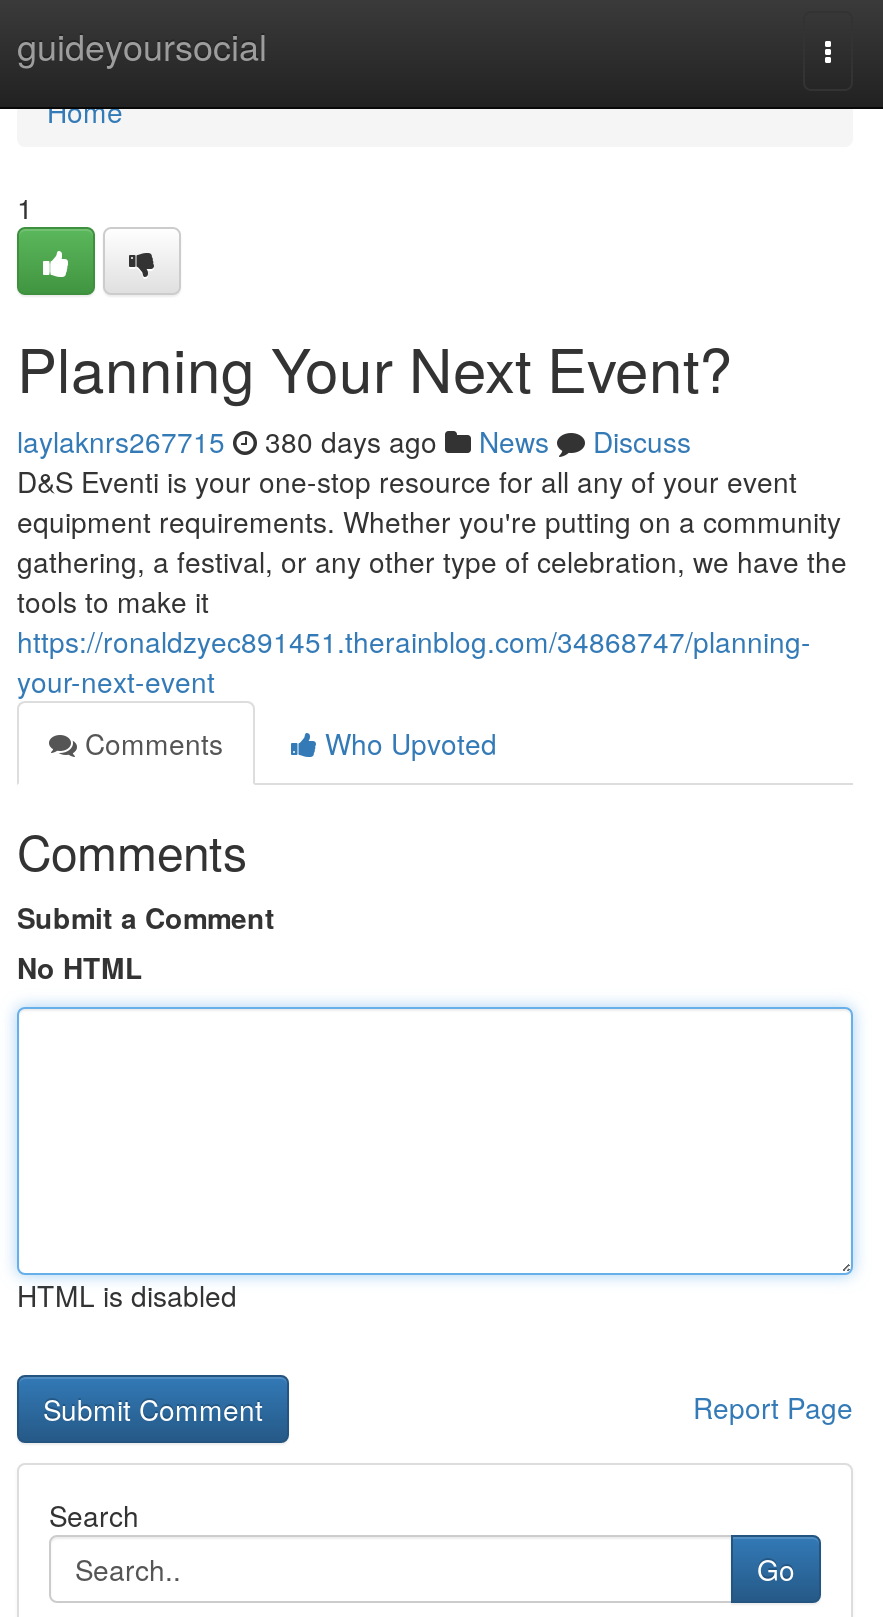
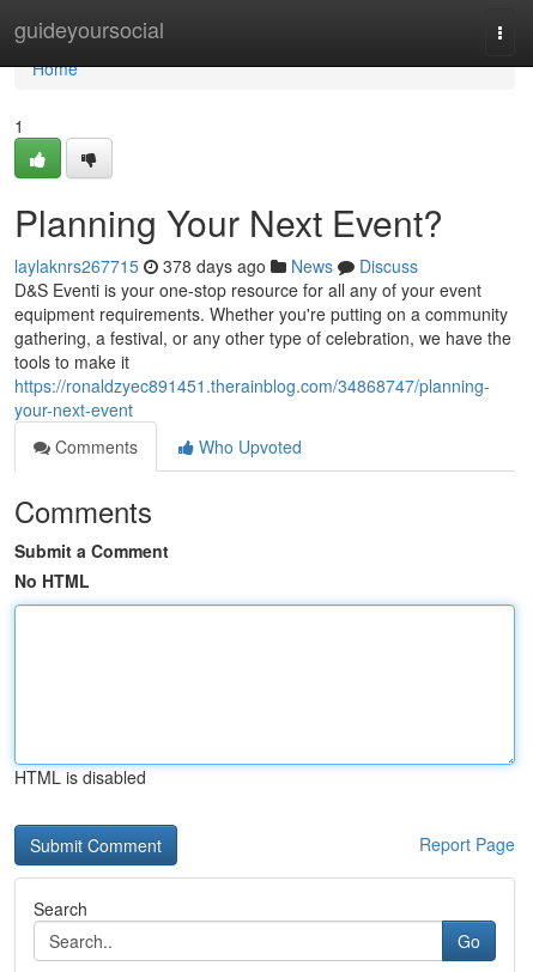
[17,421,691,461] laylaknrs267715 380 days ago News Discuss -> [14,254,418,278] laylaknrs267715 378 days ago News Discuss

